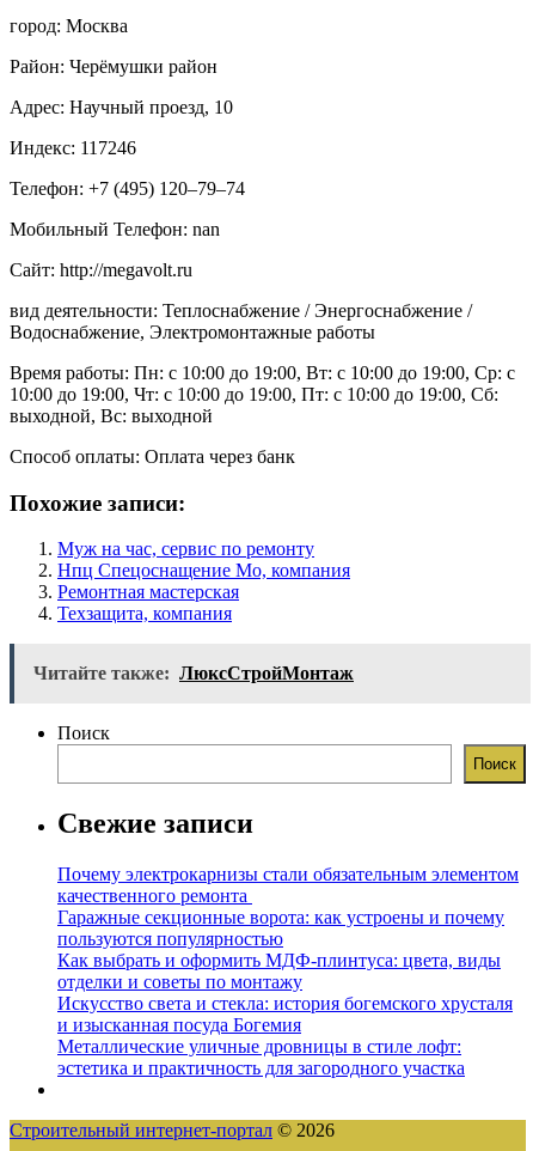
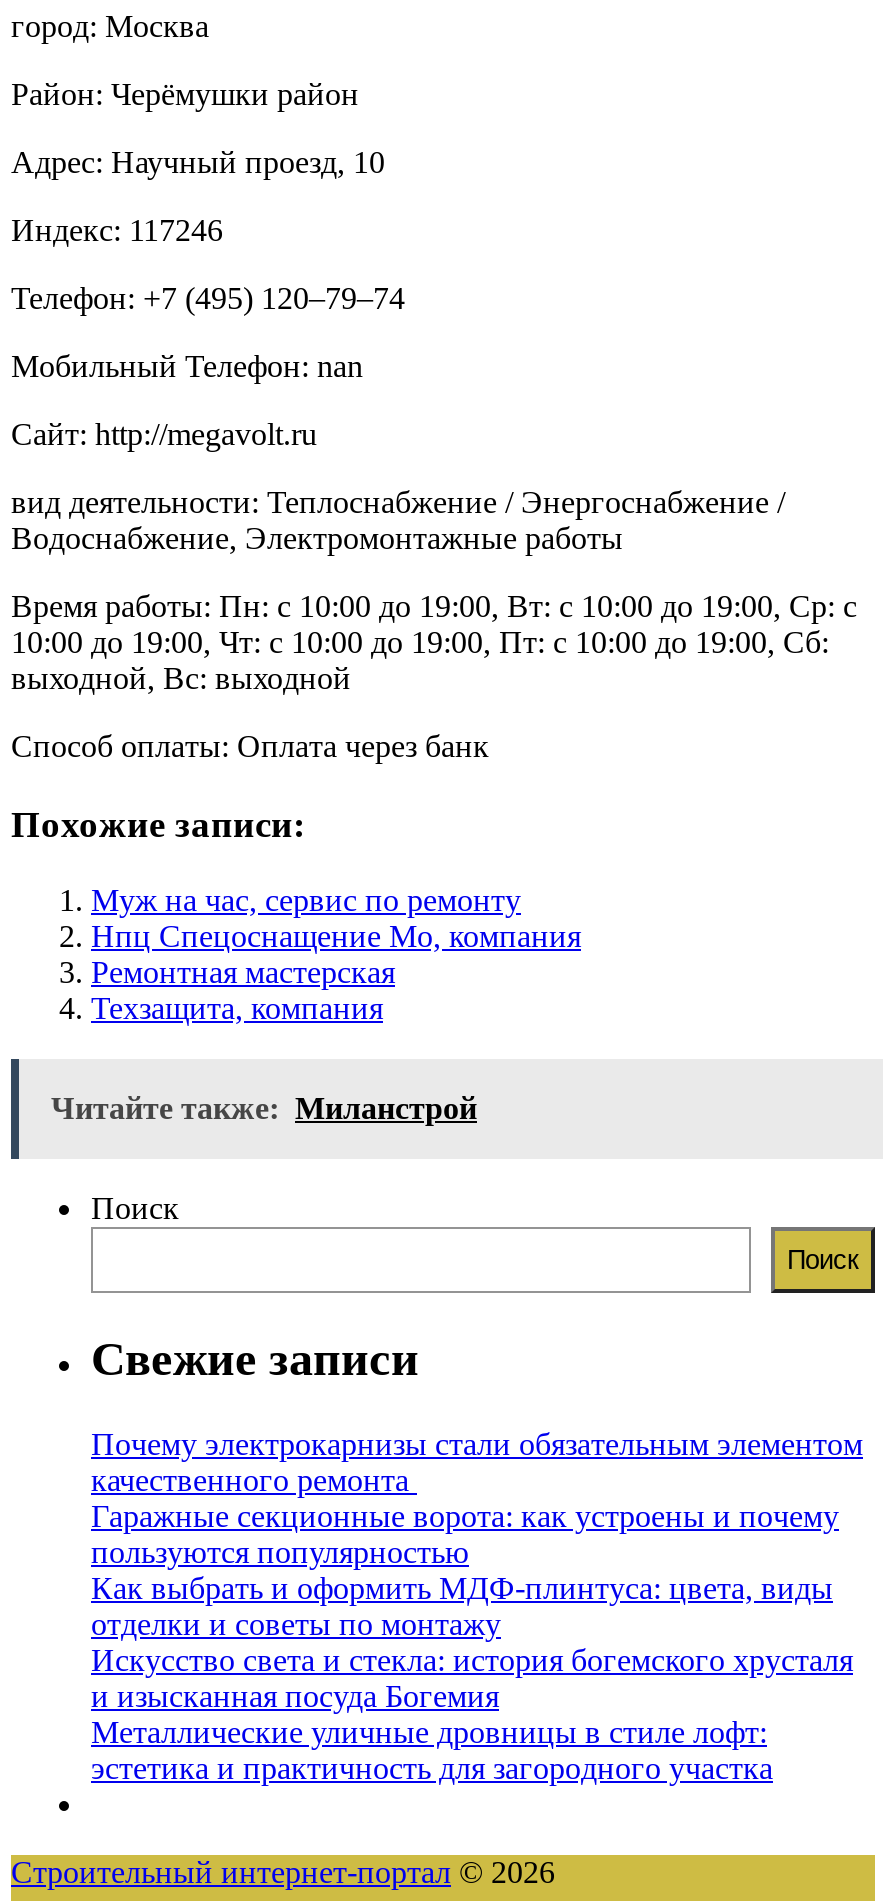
[33,663,354,683] Читайте также: ЛюксСтройМонтаж -> [51,1091,477,1125] Читайте также: Миланстрой

